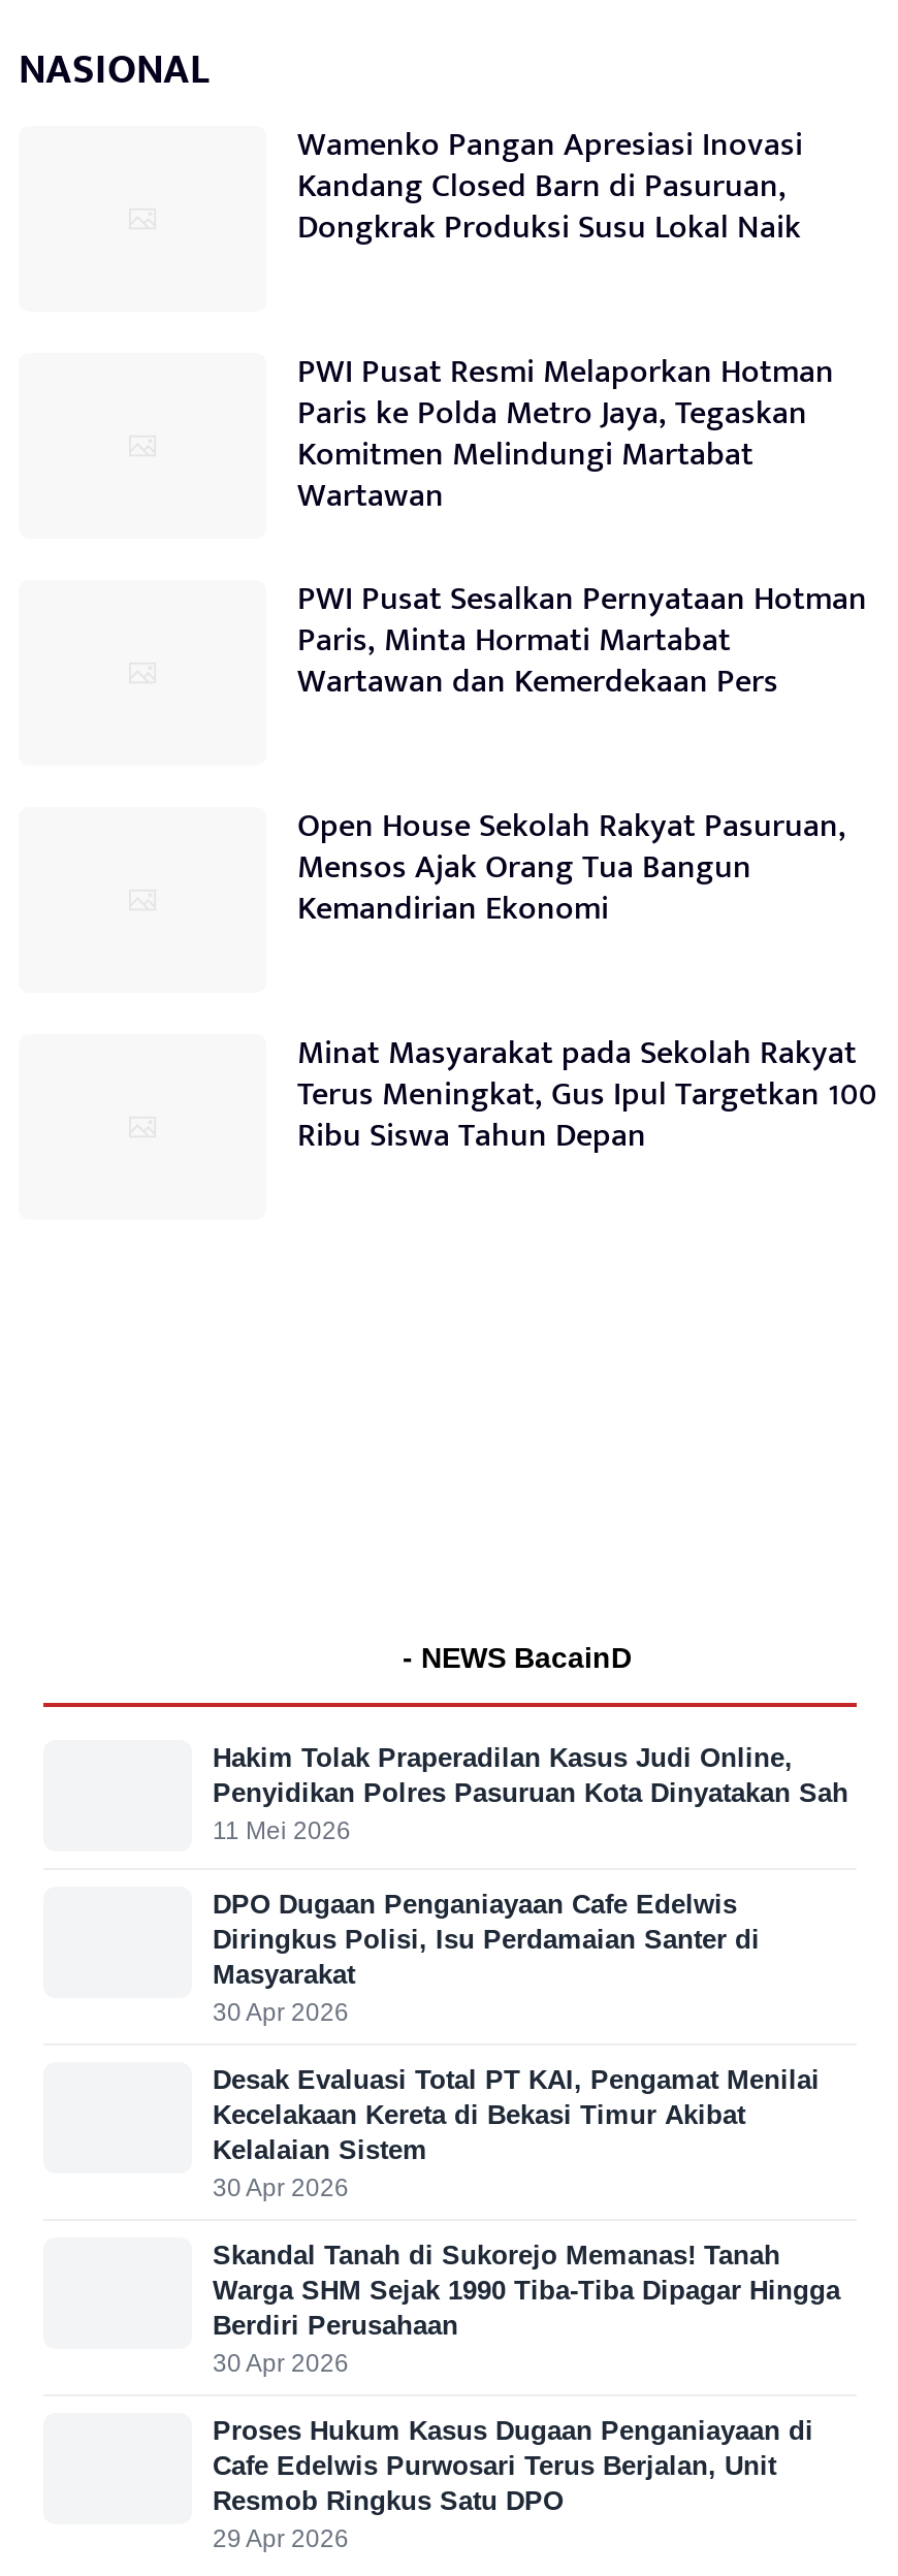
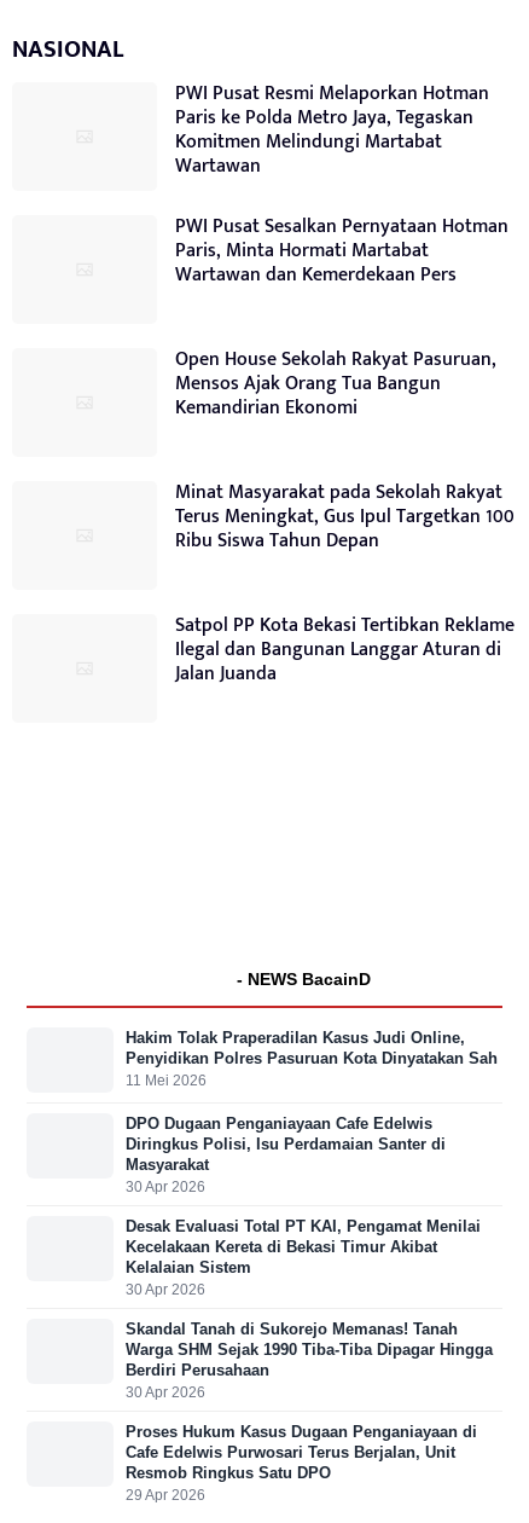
[297,119,803,257] Wamenko Pangan Apresiasi Inovasi | Kandang Closed Barn di Pasuruan, | Dongkrak Produksi Susu Lokal Naik -> none
moved [297,346,877,1165] -> [175,78,515,558]: PWI Pusat Resmi Melaporkan Hotman | Paris ke Polda Metro Jaya, Tegaskan | Komitmen Melindungi Martabat | ... | Terus Meningkat, Gus Ipul Targetkan 100 | Ribu Siswa Tahun Depan
none -> [175,610,515,691] Satpol PP Kota Bekasi Tertibkan Reklame | Ilegal dan Bangunan Langgar Aturan di | Jalan Juanda

